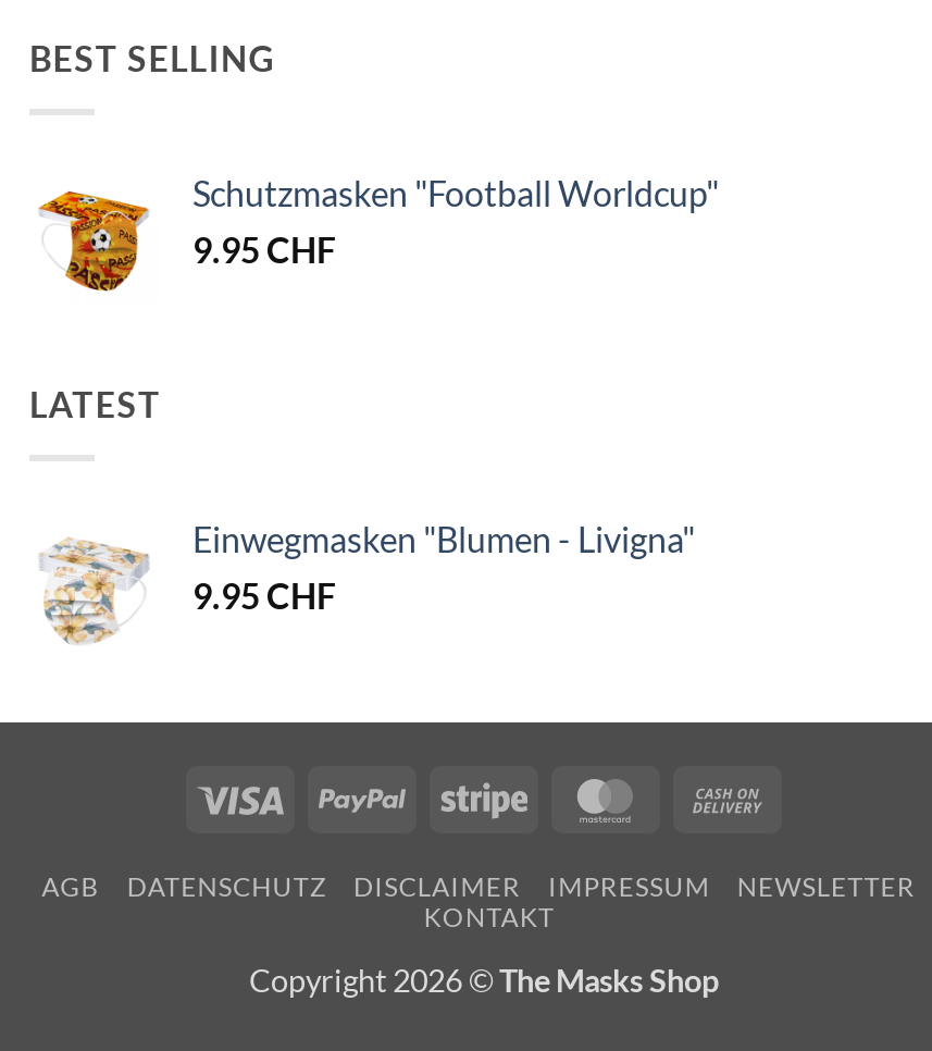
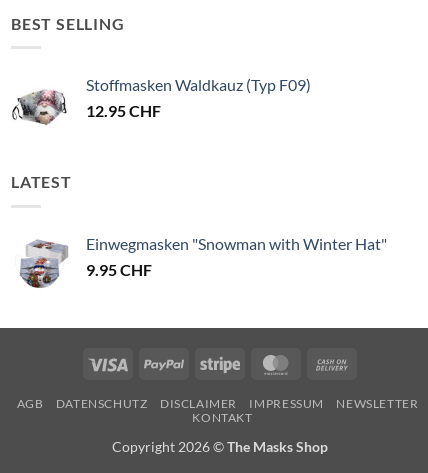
[32,172,719,293] [image] | Schutzmasken "Football Worldcup" | 9.95 CHF -> [11,75,311,130] [image] | Stoffmasken Waldkauz (Typ F09) | 12.95 CHF
[38,517,695,645] [image] | Einwegmasken "Blumen - Livigna" -> [16,234,387,292] [image] | Einwegmasken "Snowman with Winter Hat"

